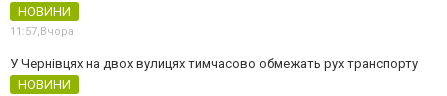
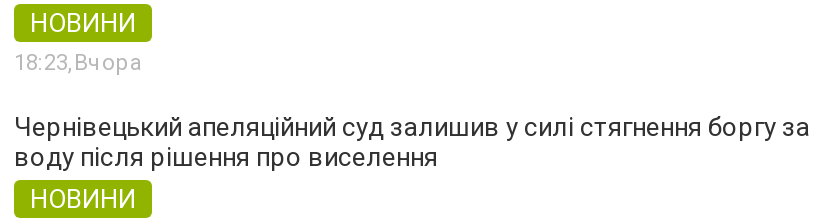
[10,25,74,38] 11:57, Вчора -> [14,49,142,75] 18:23, Вчора
[10,56,418,71] У Чернівцях на двох вулицях тимчасово обмежать рух транспорту -> [14,111,810,171] Чернівецький апеляційний суд залишив у силі стягнення боргу за | воду після рішення про виселення

